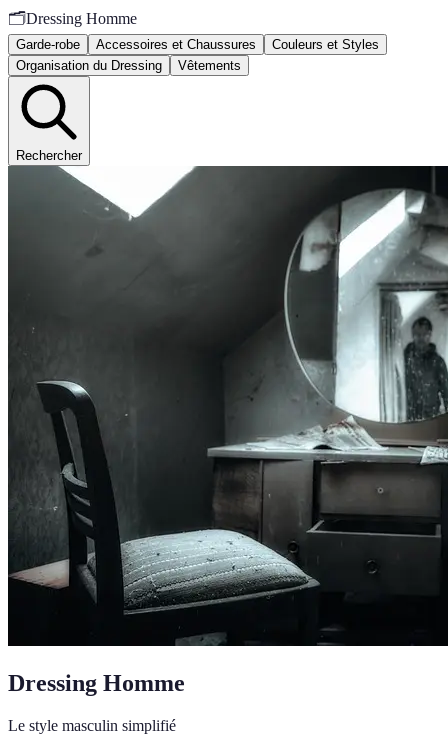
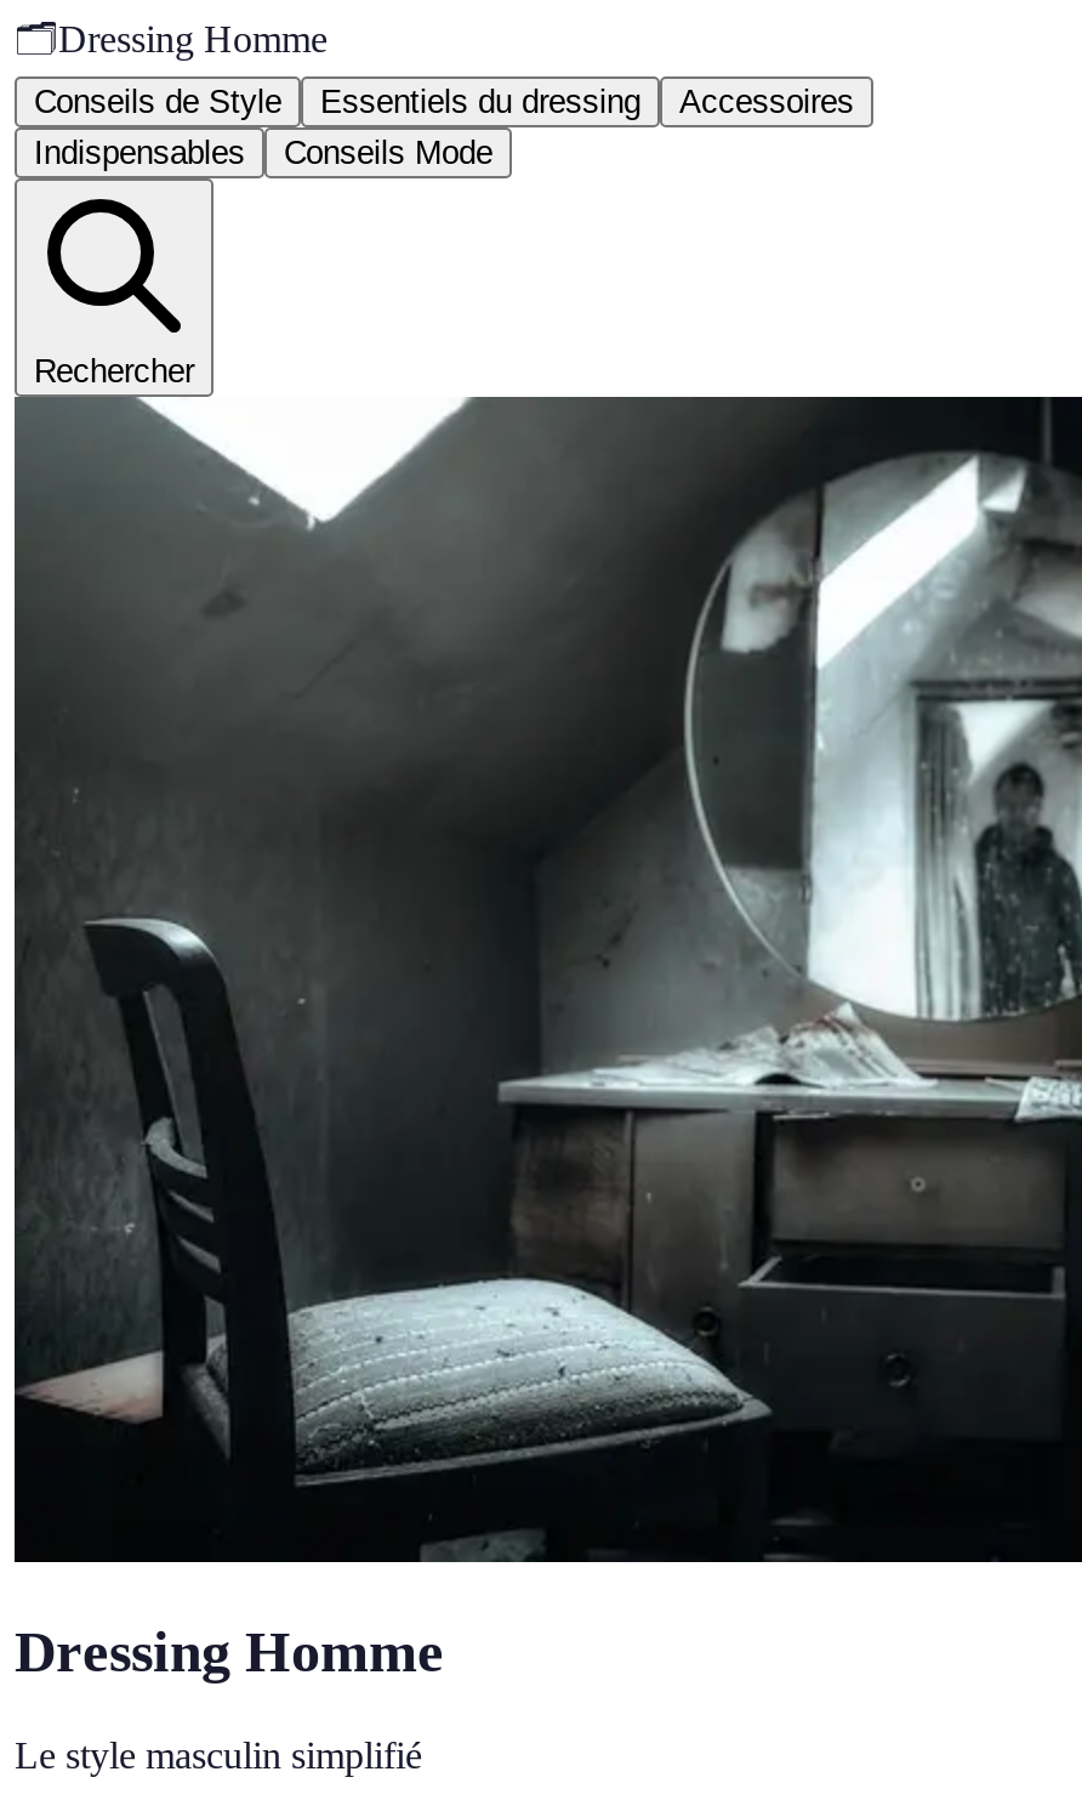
[16,37,379,73] Garde-robe | Accessoires et Chaussures | Couleurs et Styles | Organisation du Dressing | Vêtements -> [34,84,854,171] Conseils de Style | Essentiels du dressing | Accessoires | Indispensables | Conseils Mode

